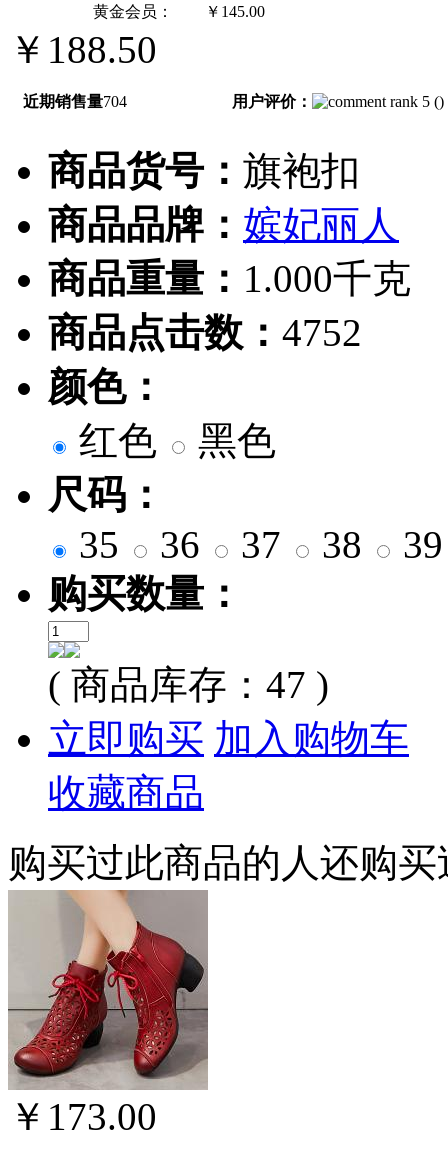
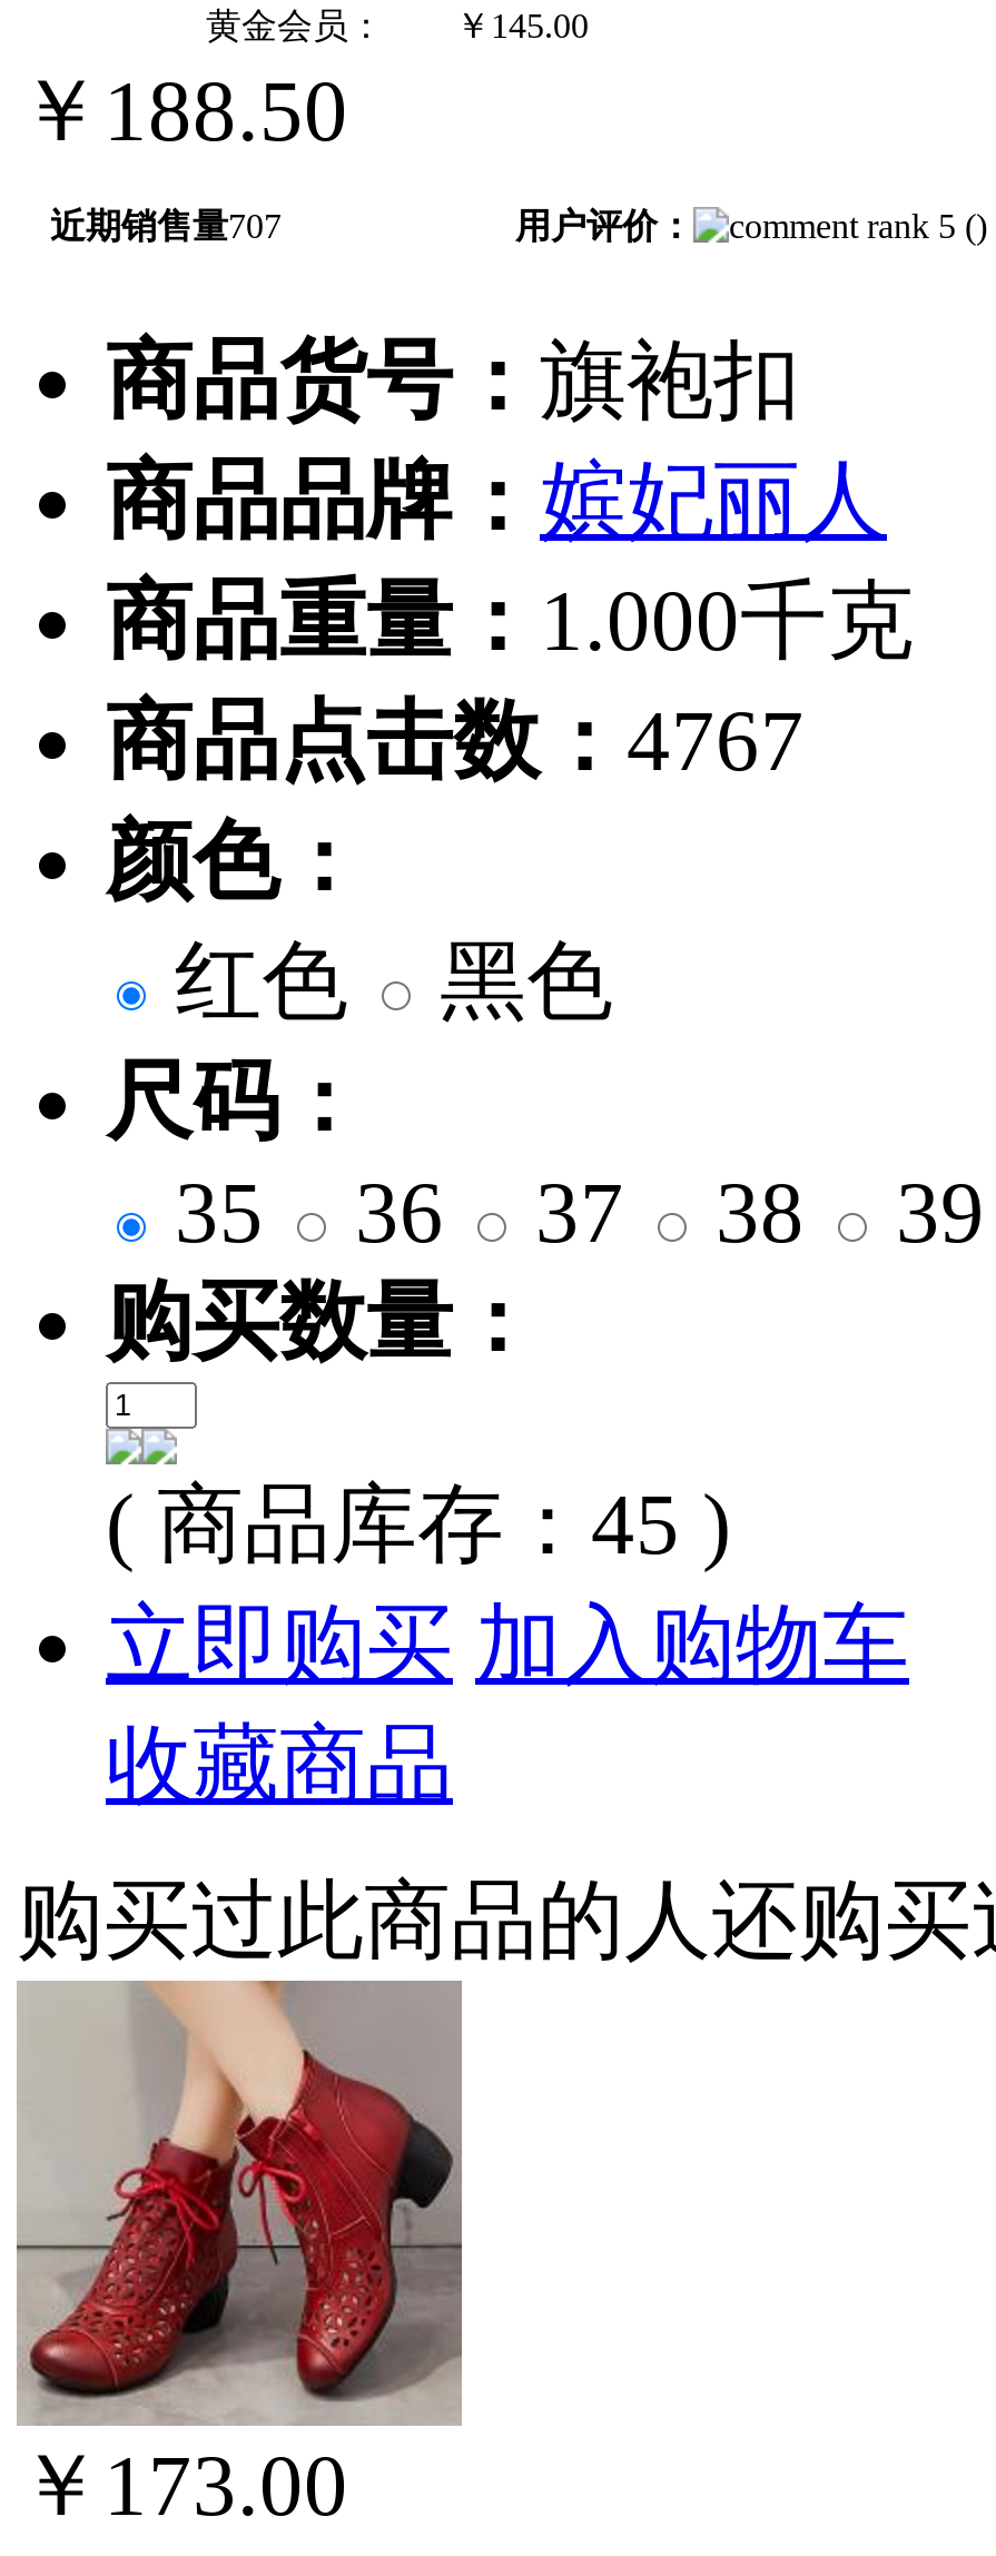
[23,93,127,110] 近期销售量704 -> [50,207,282,245] 近期销售量707
[48,311,362,354] 商品点击数：4752 -> [106,692,805,788] 商品点击数：4767
[48,663,329,706] ( 商品库存：47) -> [106,1476,731,1571] ( 商品库存：45)

